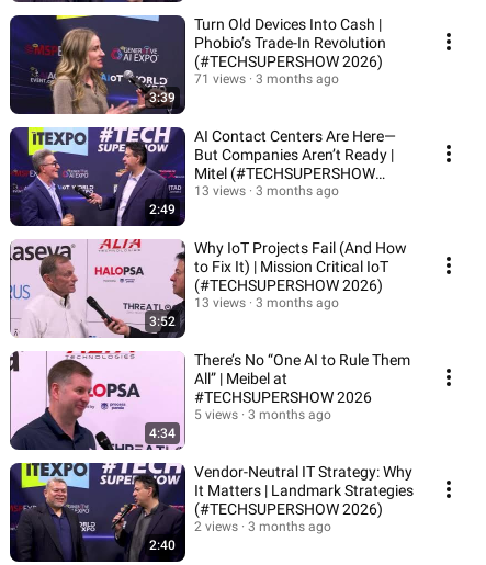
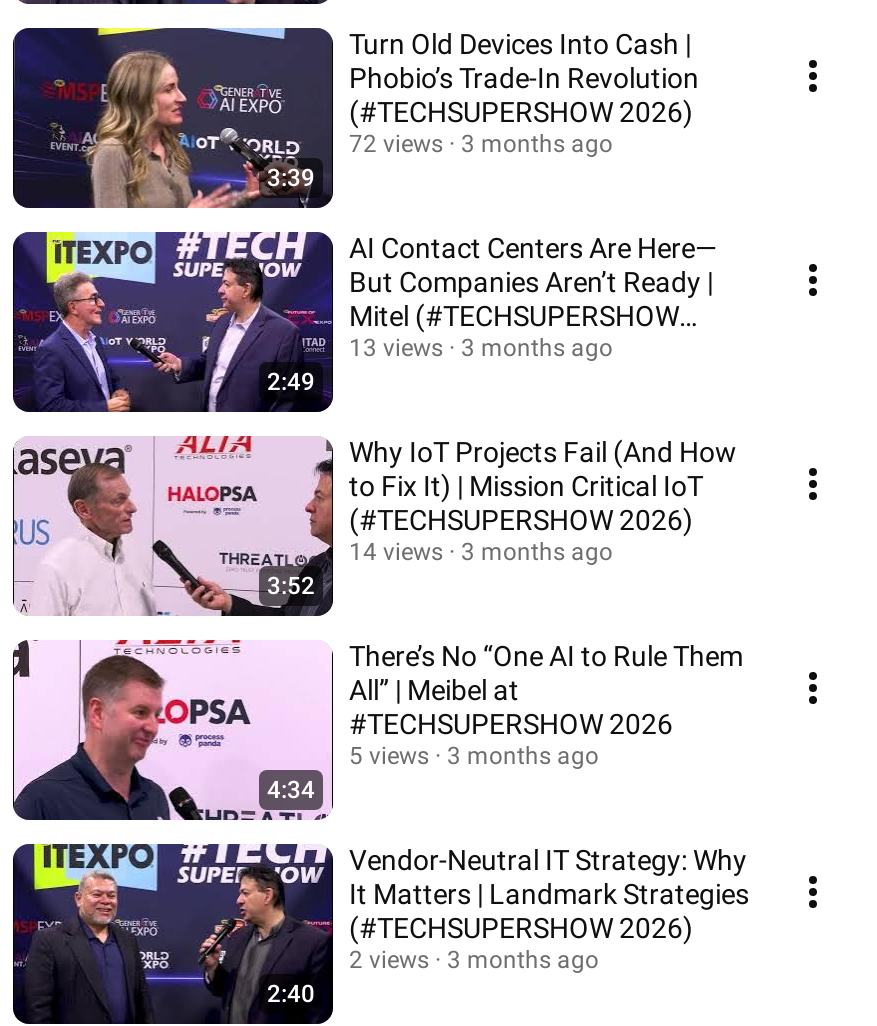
[194,71,339,87] 71 views 3 months ago -> [349,130,613,158] 72 views 3 months ago
[194,295,339,310] 13 views 3 months ago -> [349,538,613,566] 14 views 3 months ago

